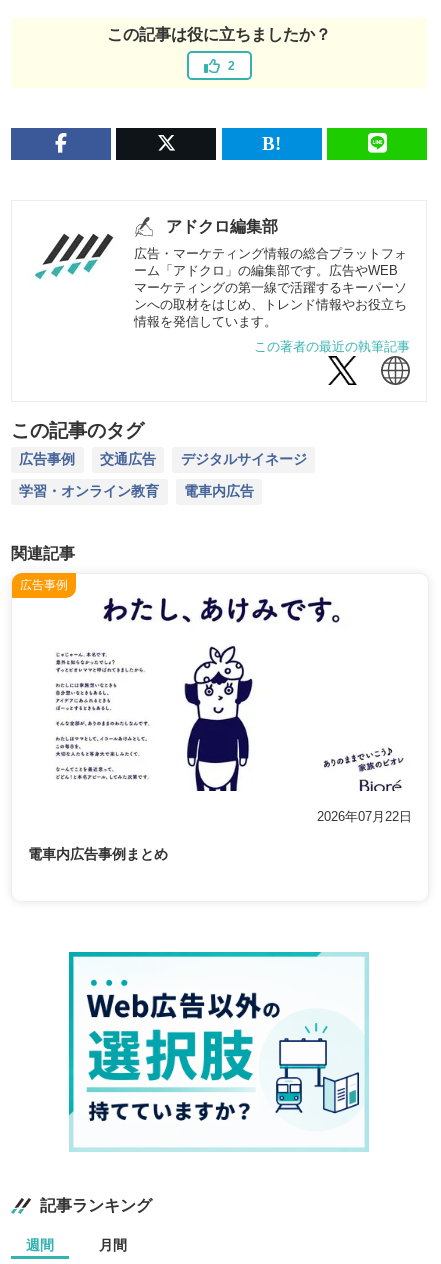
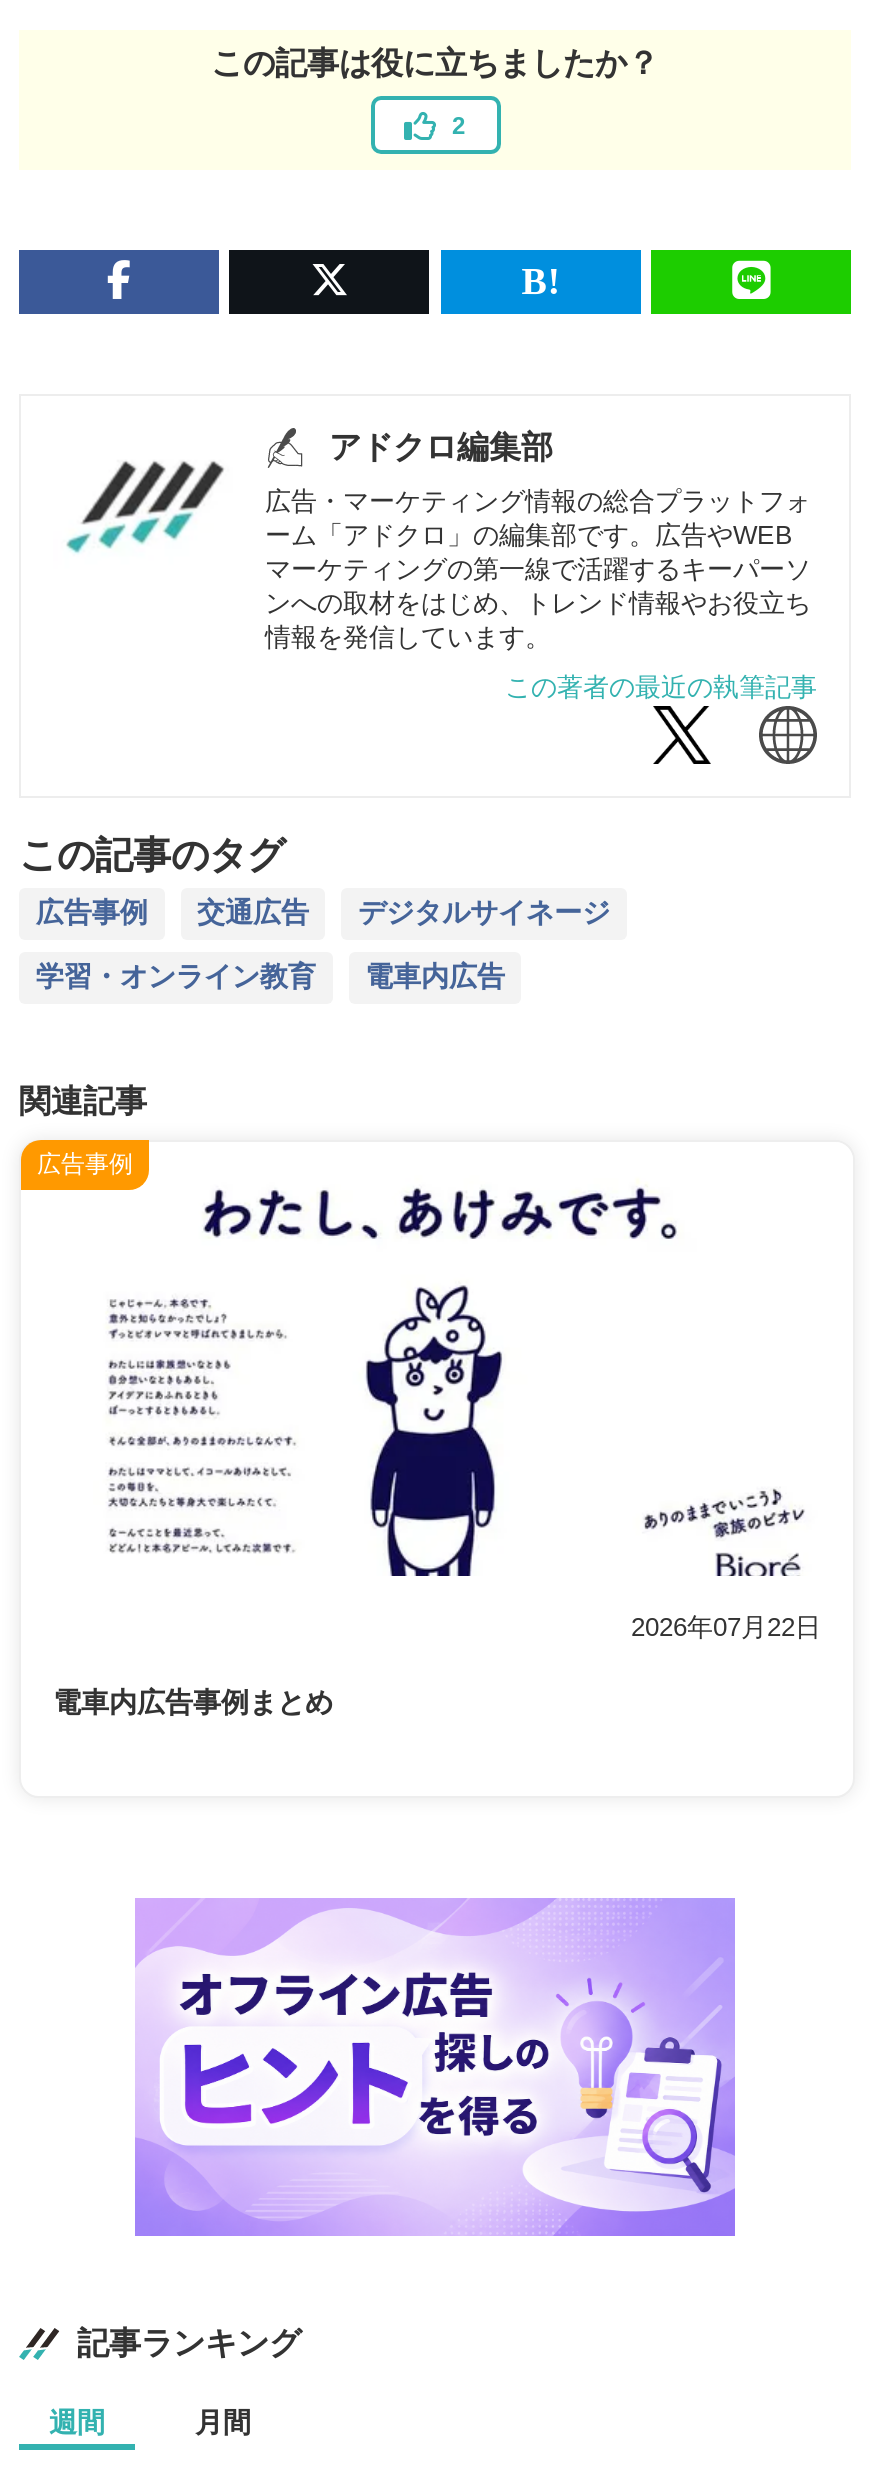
[68,951,369,1152] [image] -> [133,1898,737,2236] [image]

